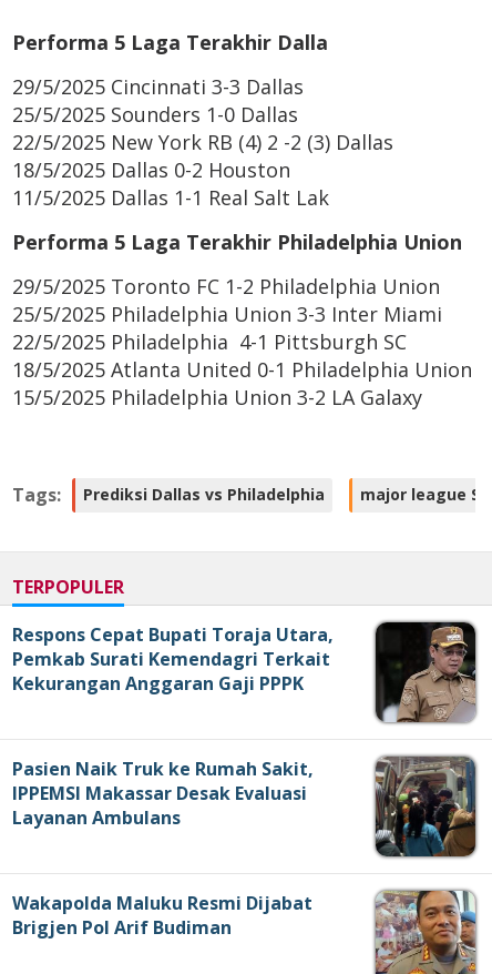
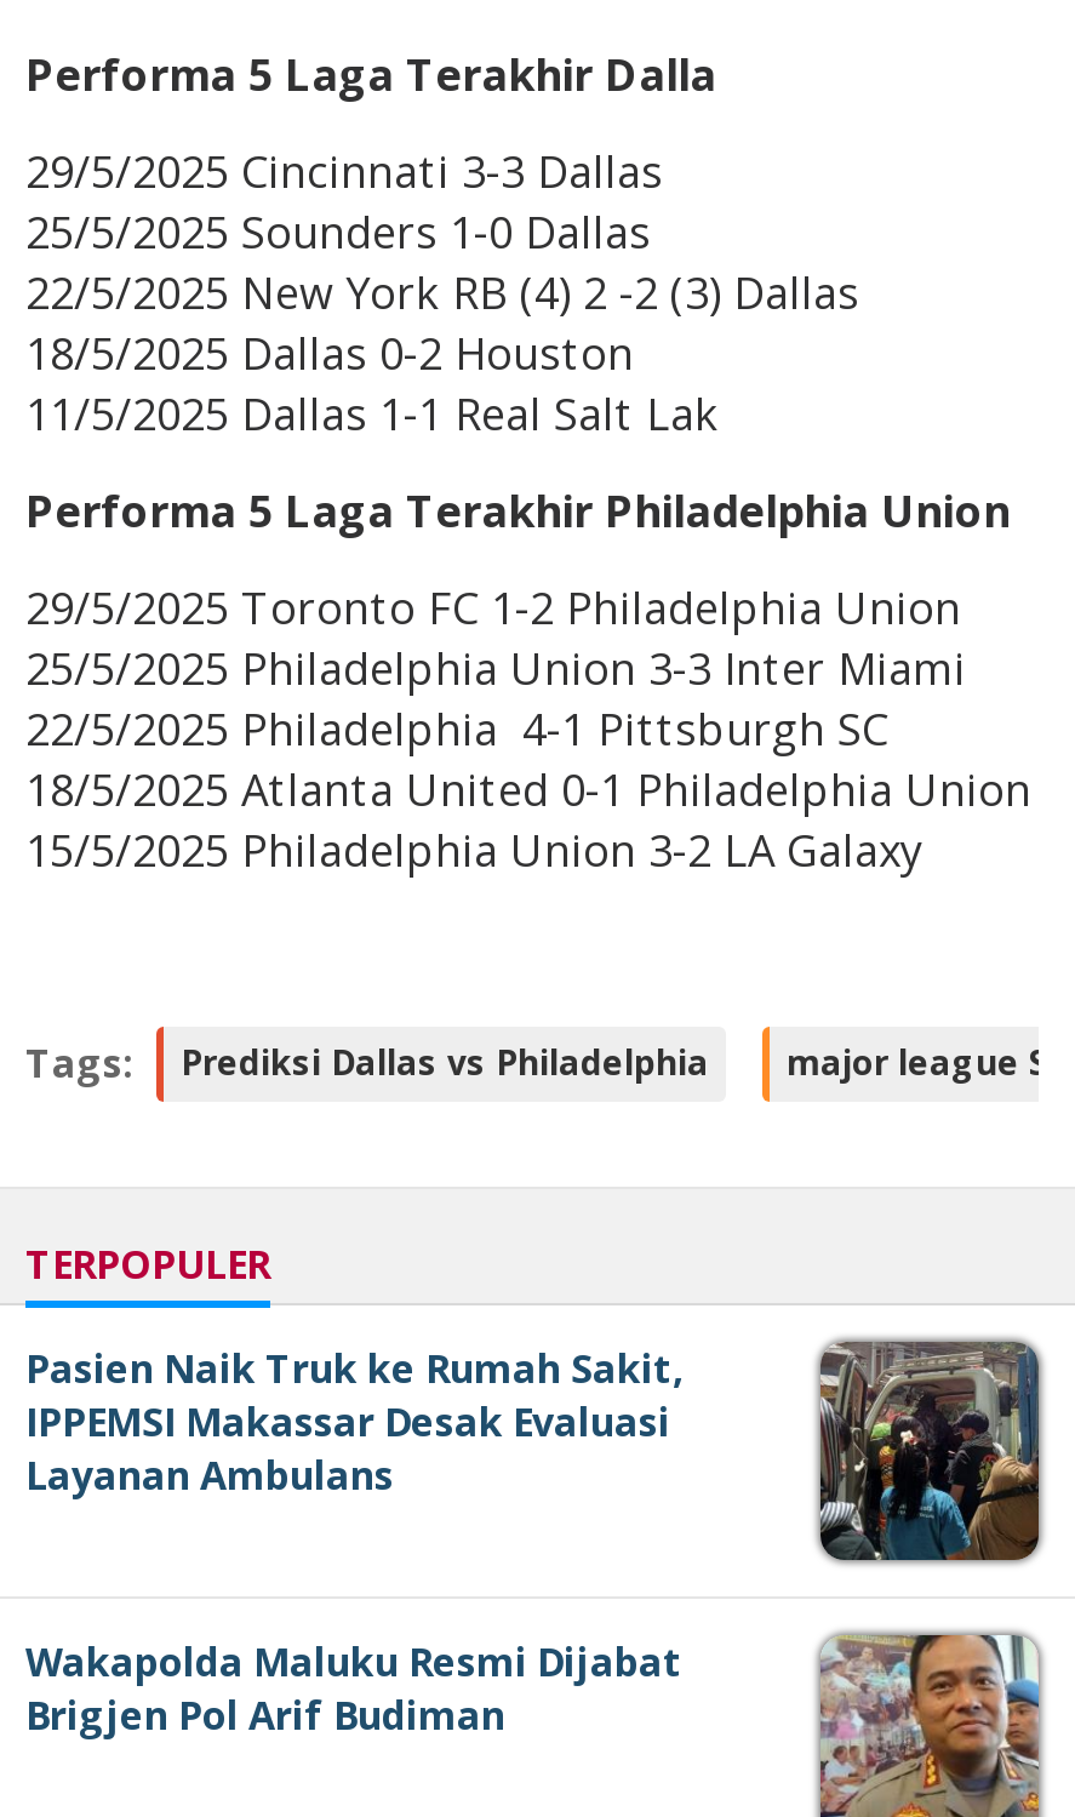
[12,622,475,723] [image] | Respons Cepat Bupati Toraja Utara, | Pemkab Surati Kemendagri Terkait | Kekurangan Anggaran Gaji PPPK -> none

